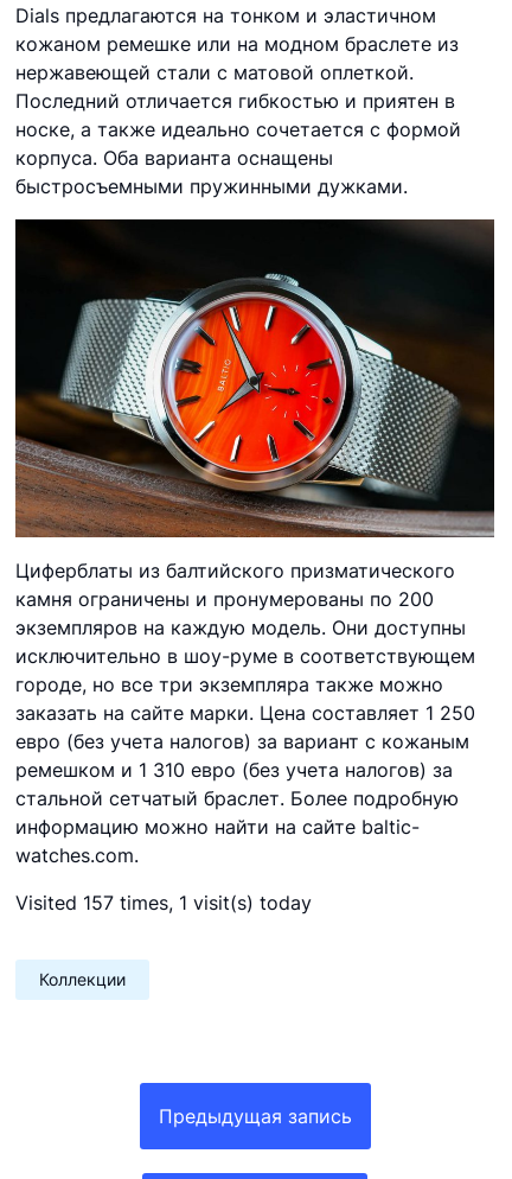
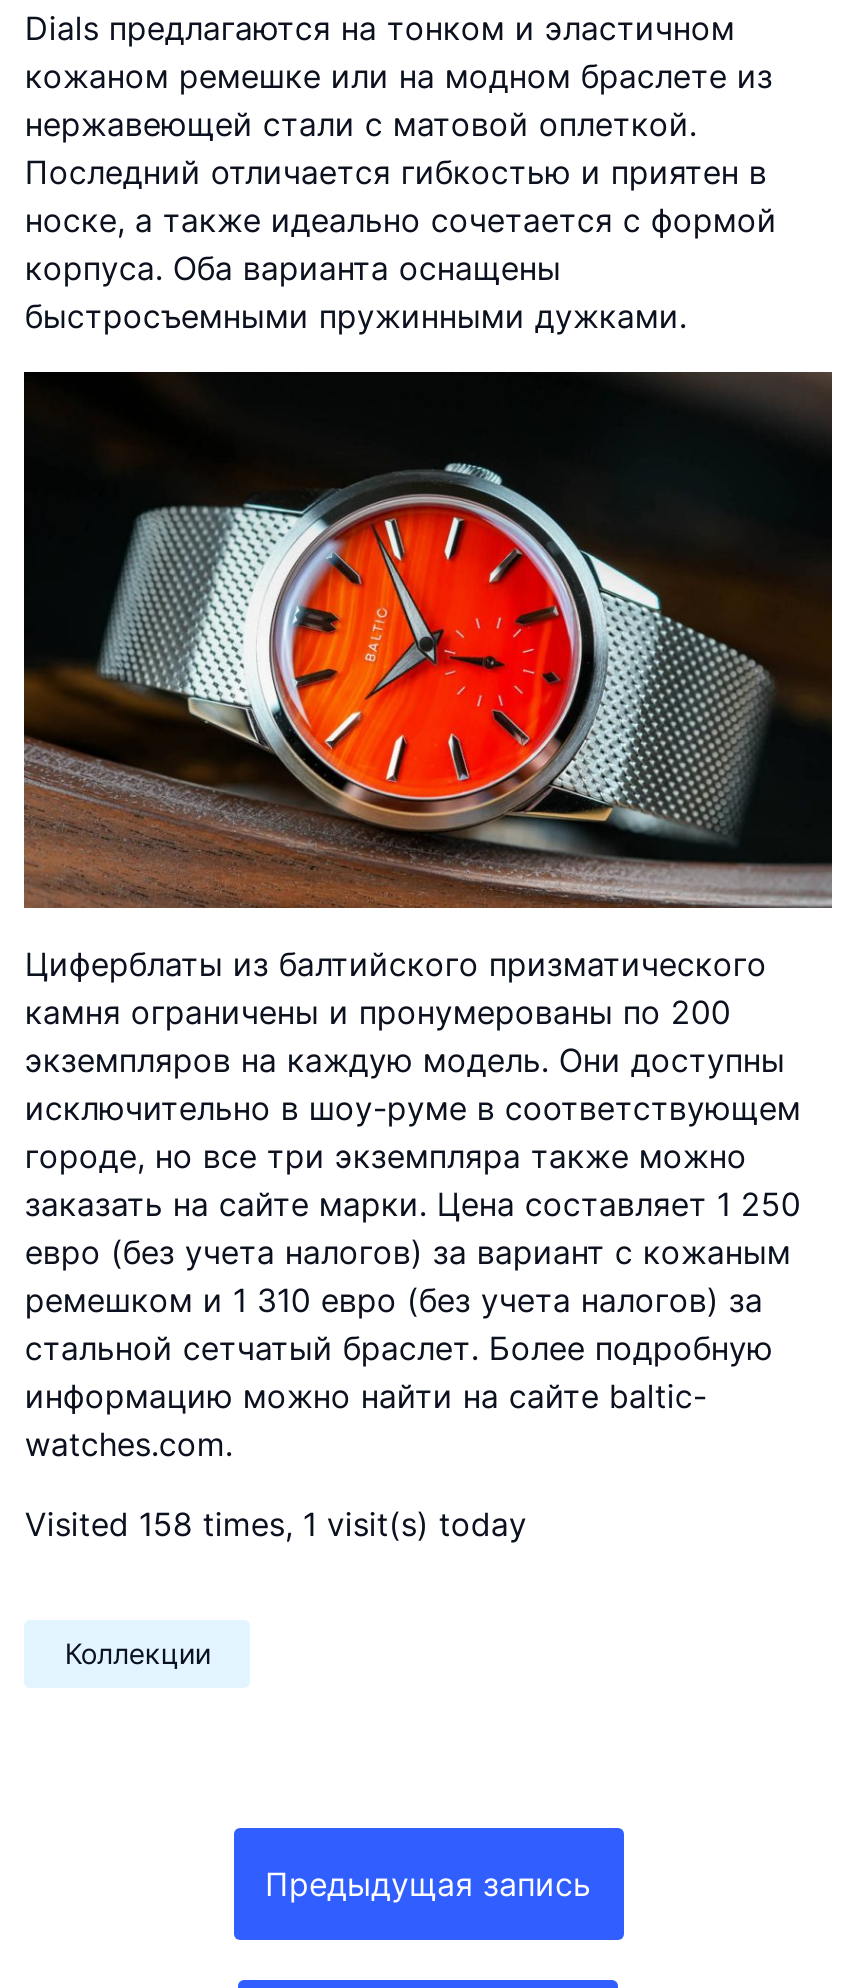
[16,891,312,915] Visited 157 times, 1 visit(s) today -> [25,1503,527,1543] Visited 158 times, 1 visit(s) today

